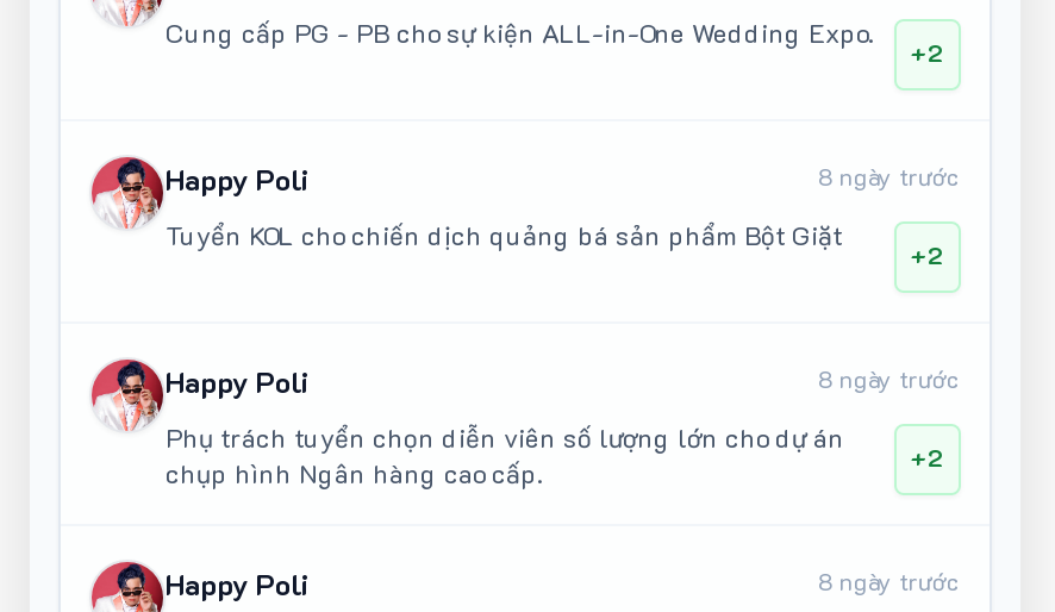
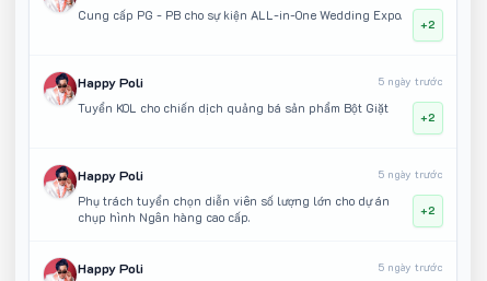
[818,161,961,192] 8 ngày trước -> [379,74,443,88] 5 ngày trước
[818,364,961,395] 8 ngày trước -> [379,167,443,181] 5 ngày trước
[818,566,961,597] 8 ngày trước -> [379,260,443,274] 5 ngày trước

